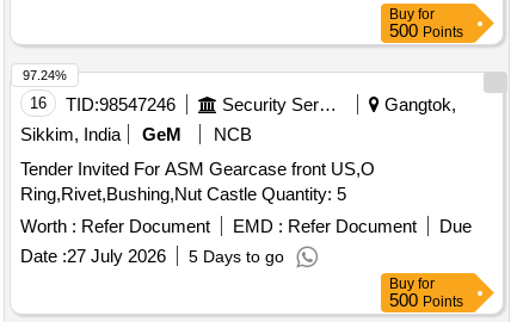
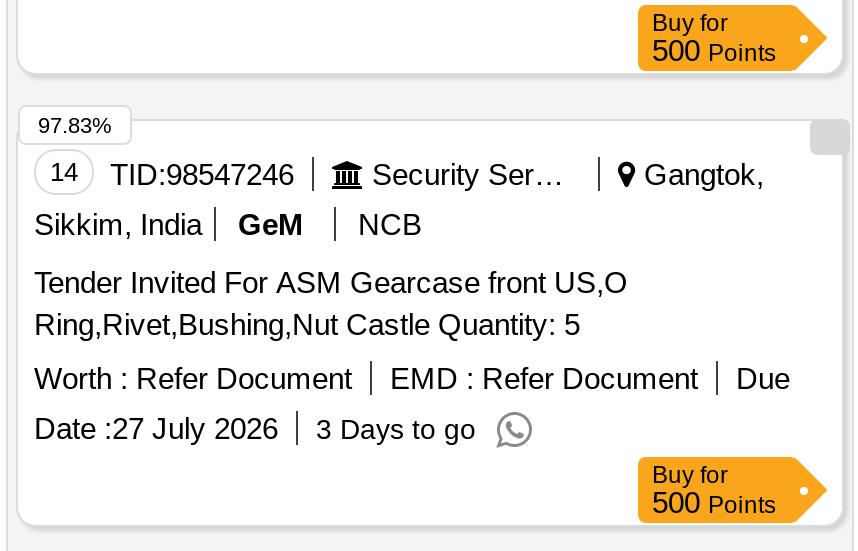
[23,68,67,83] 97.24% -> [38,113,112,137] 97.83%
[30,94,176,115] 16 TID:98547246 -> [50,157,294,191] 14 TID:98547246
[20,246,284,266] Date : 27 July 2026 5 Days to go -> [34,411,476,445] Date : 27 July 2026 3 Days to go

